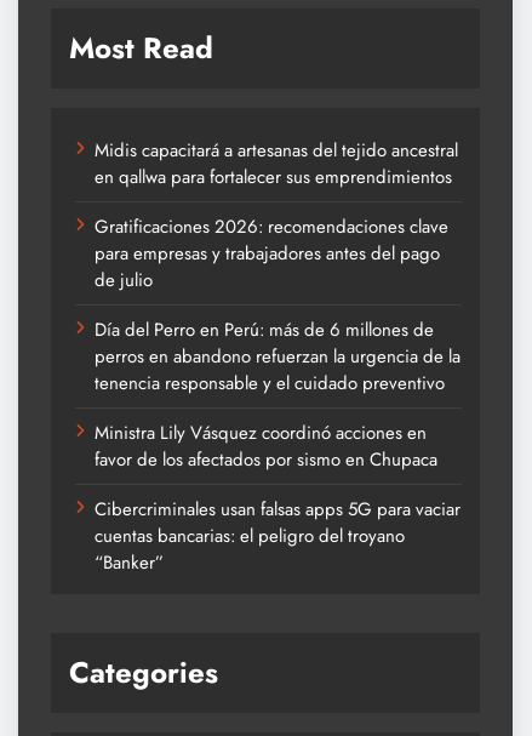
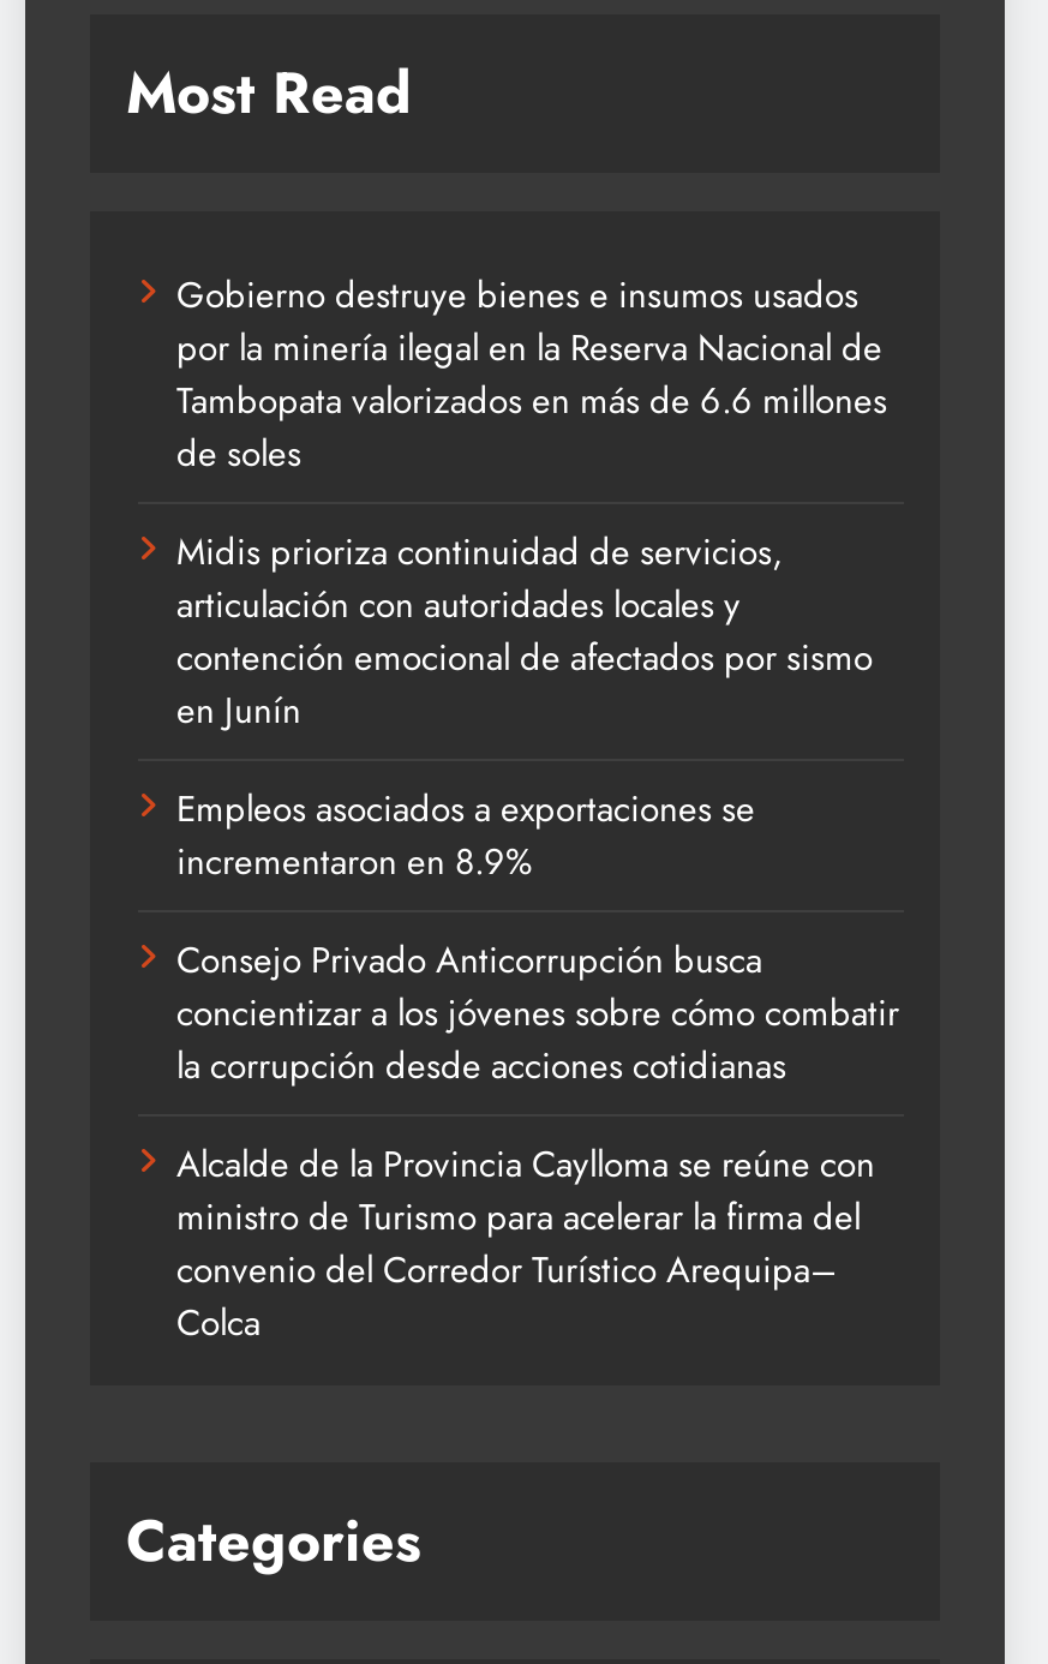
[95,137,458,191] Midis capacitará a artesanas del tejido ancestral | en qallwa para fortalecer sus emprendimientos -> [176,269,887,481] Gobierno destruye bienes e insumos usados | por la minería ilegal en la Reserva Nacional de | Tambopata valorizados en más de 6.6 millones | de soles
[95,214,448,294] Gratificaciones 2026: recomendaciones clave | para empresas y trabajadores antes del pago | de julio -> [176,526,873,738] Midis prioriza continuidad de servicios, | articulación con autoridades locales y | contención emocional de afectados por sismo | en Junín
[95,317,461,397] Día del Perro en Perú: más de 6 millones de | perros en abandono refuerzan la urgencia de la | tenencia responsable y el cuidado preventivo -> [176,783,755,889] Empleos asociados a exportaciones se | incrementaron en 8.9%
[95,420,437,473] Ministra Lily Vásquez coordinó acciones en | favor de los afectados por sismo en Chupaca -> [176,935,899,1093] Consejo Privado Anticorrupción busca | concientizar a los jóvenes sobre cómo combatir | la corrupción desde acciones cotidianas
[95,496,461,576] Cibercriminales usan falsas apps 5G para vaciar | cuentas bancarias: el peligro del troyano | “Banker” -> [176,1139,875,1350] Alcalde de la Provincia Caylloma se reúne con | ministro de Turismo para acelerar la firma del | convenio del Corredor Turístico Arequipa– | Colca

